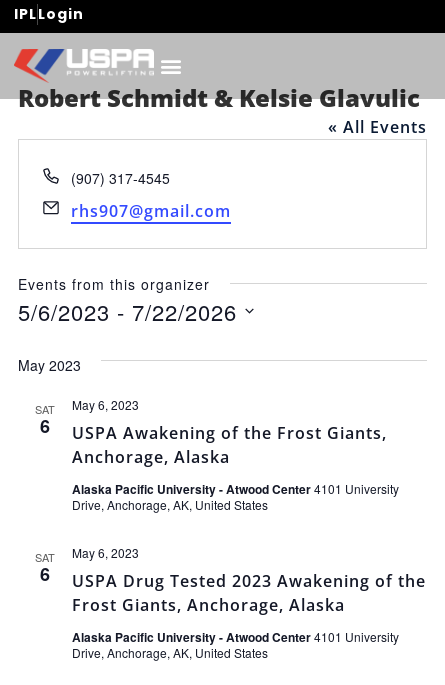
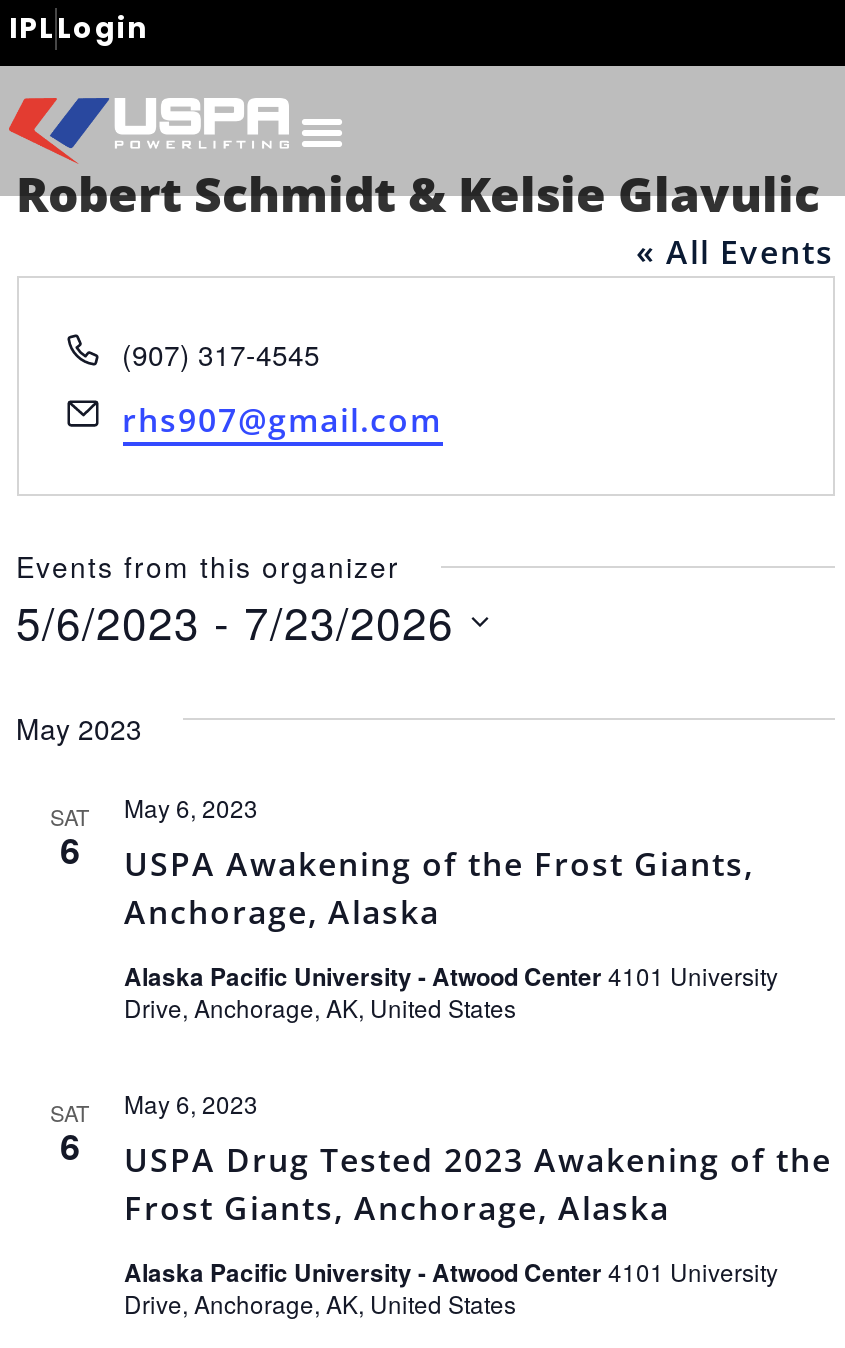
[17,296,236,327] 5/6/2023 - 7/22/2026 -> [16,591,454,653] 5/6/2023 - 7/23/2026

